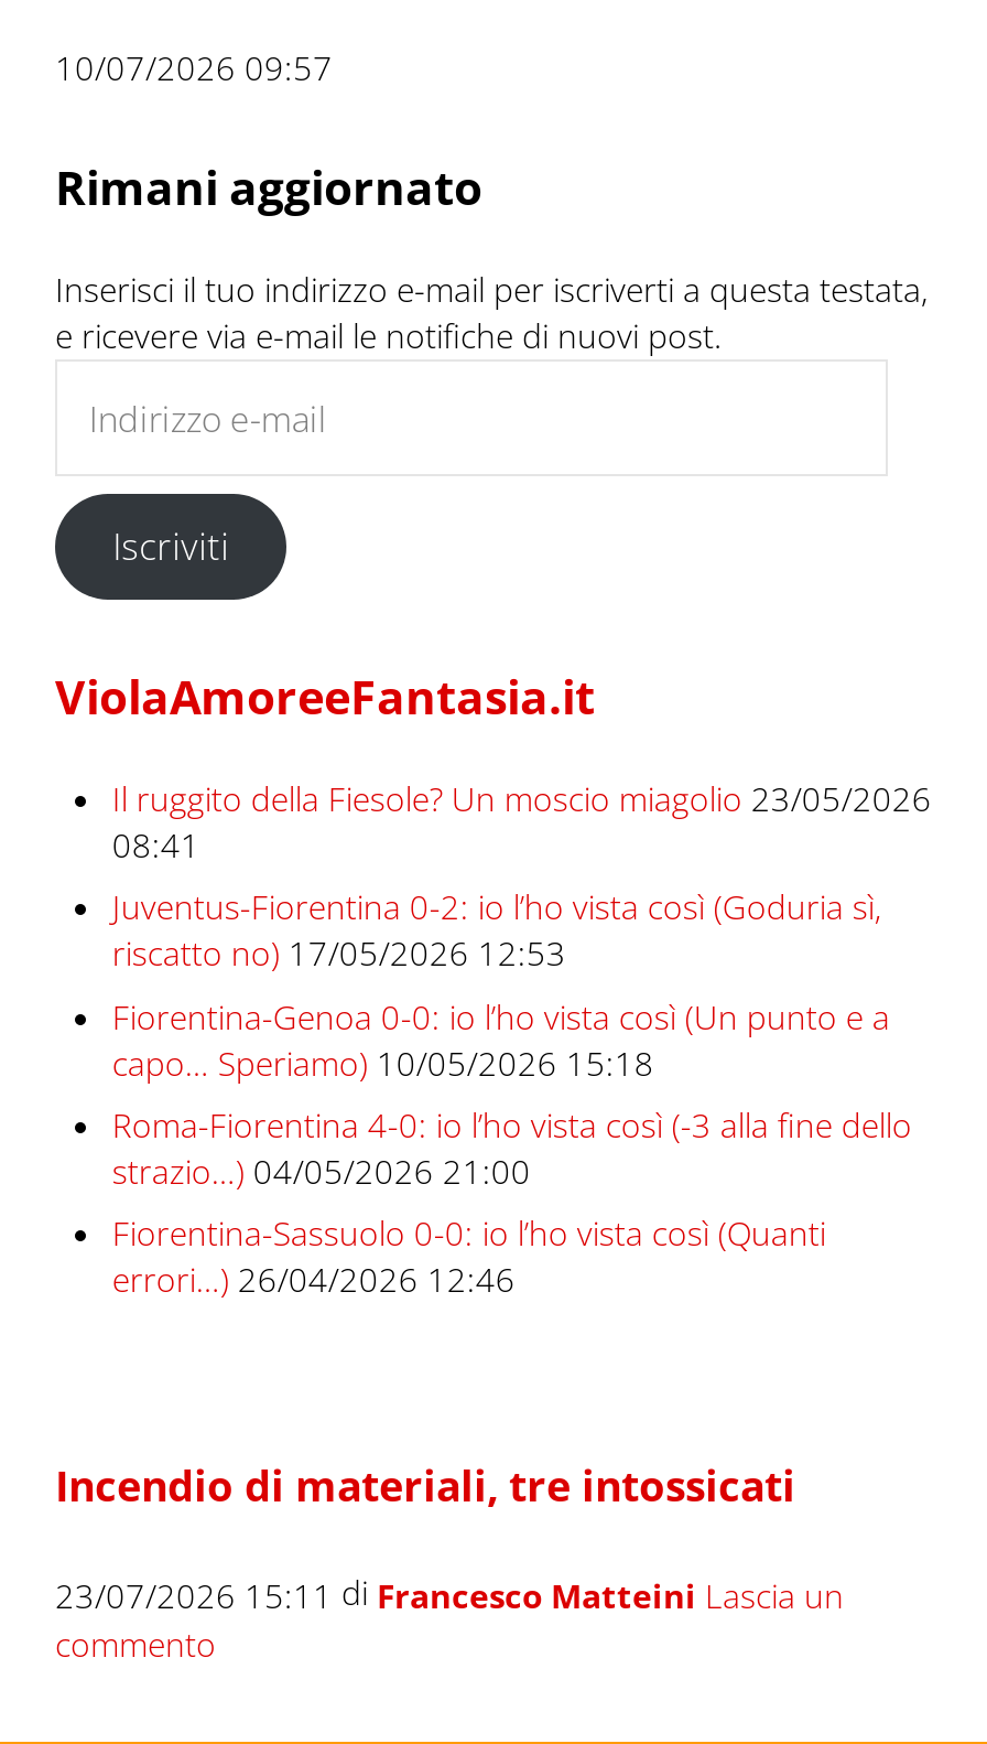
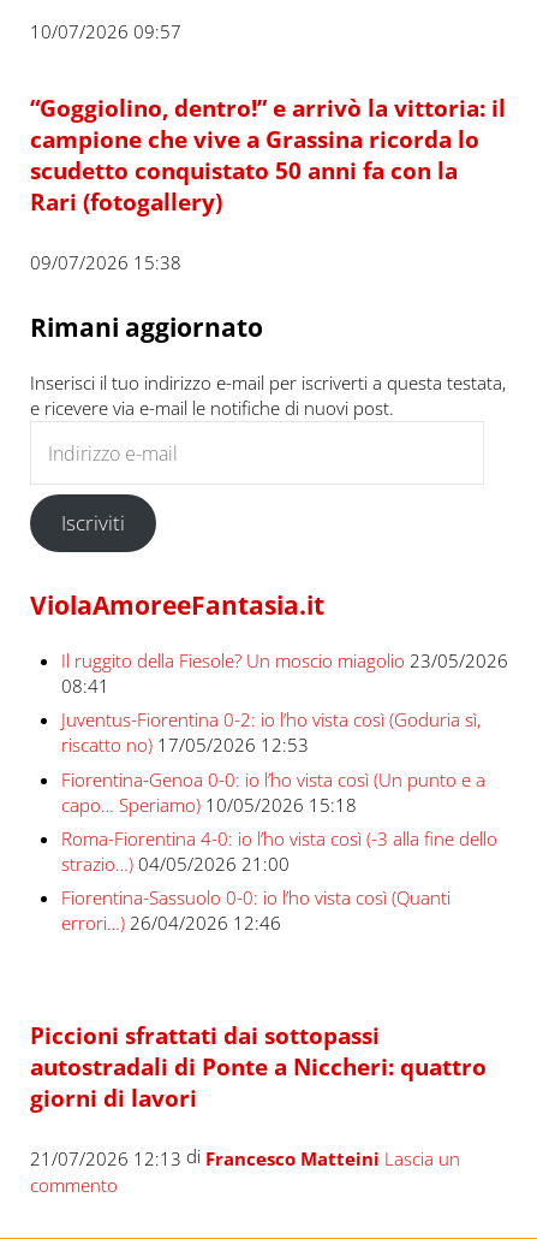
none -> [30,93,506,274] “Goggiolino, dentro!” e arrivò la vittoria: il | campione che vive a Grassina ricorda lo | scudetto conquistato 50 anni fa con la | Rari (fotogallery) | 09/07/2026 15:38
[55,1457,795,1512] Incendio di materiali, tre intossicati -> [30,1020,487,1112] Piccioni sfrattati dai sottopassi | autostradali di Ponte a Niccheri: quattro | giorni di lavori
[55,1570,844,1617] 23/07/2026 15:11 di Francesco Matteini Lascia un -> [30,1144,460,1170] 21/07/2026 12:13 di Francesco Matteini Lascia un

